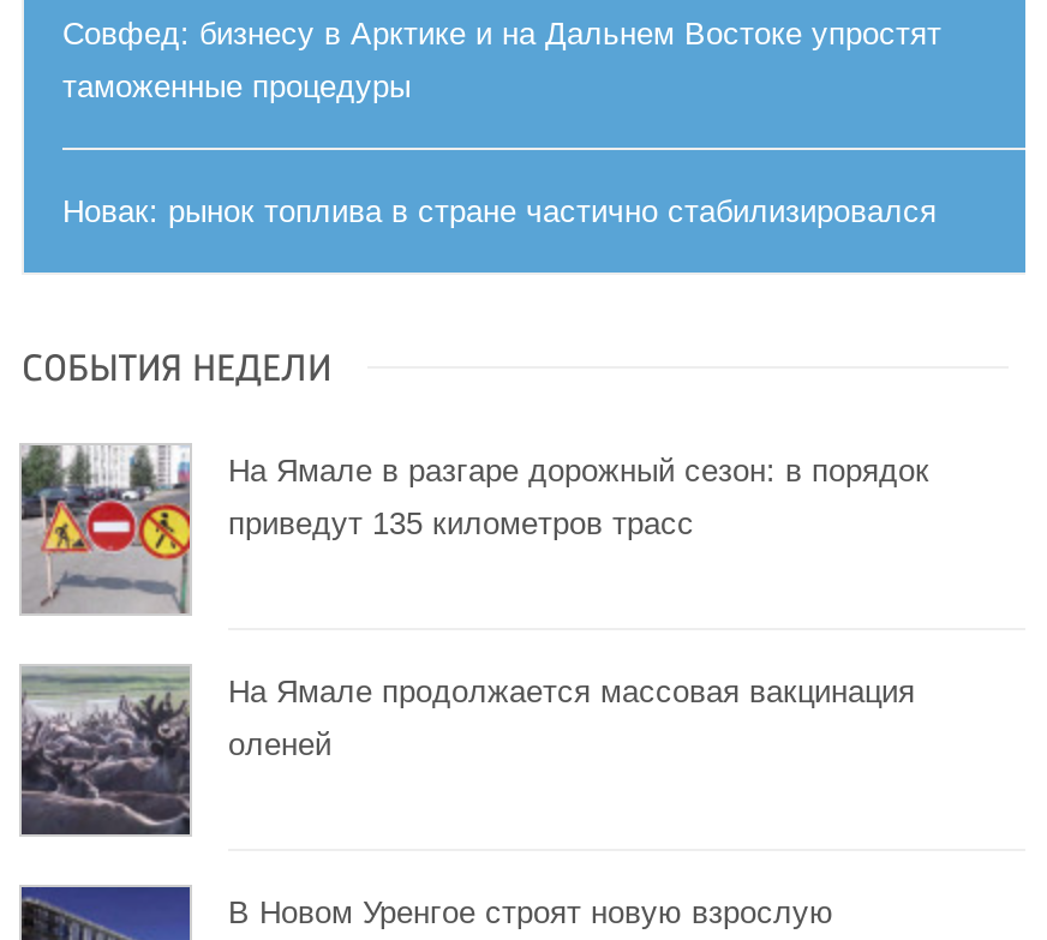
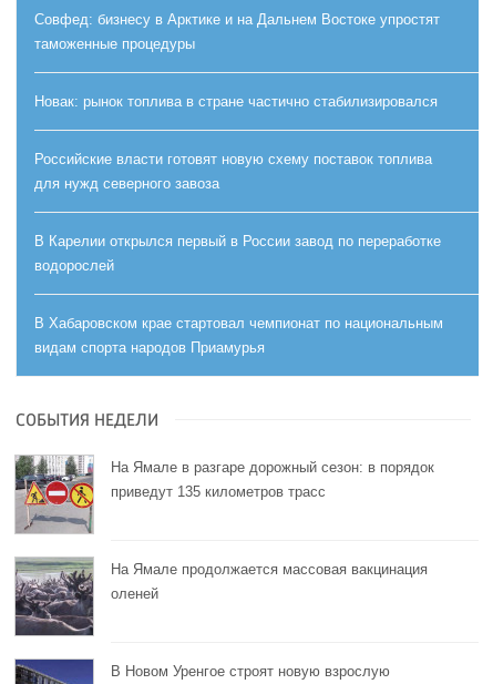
none -> [34,151,443,356] Российские власти готовят новую схему поставок топлива | для нужд северного завоза | В Карелии открылся первый в России завод по переработке | водорослей | В Хабаровском крае стартовал чемпионат по национальным | видам спорта народов Приамурья

